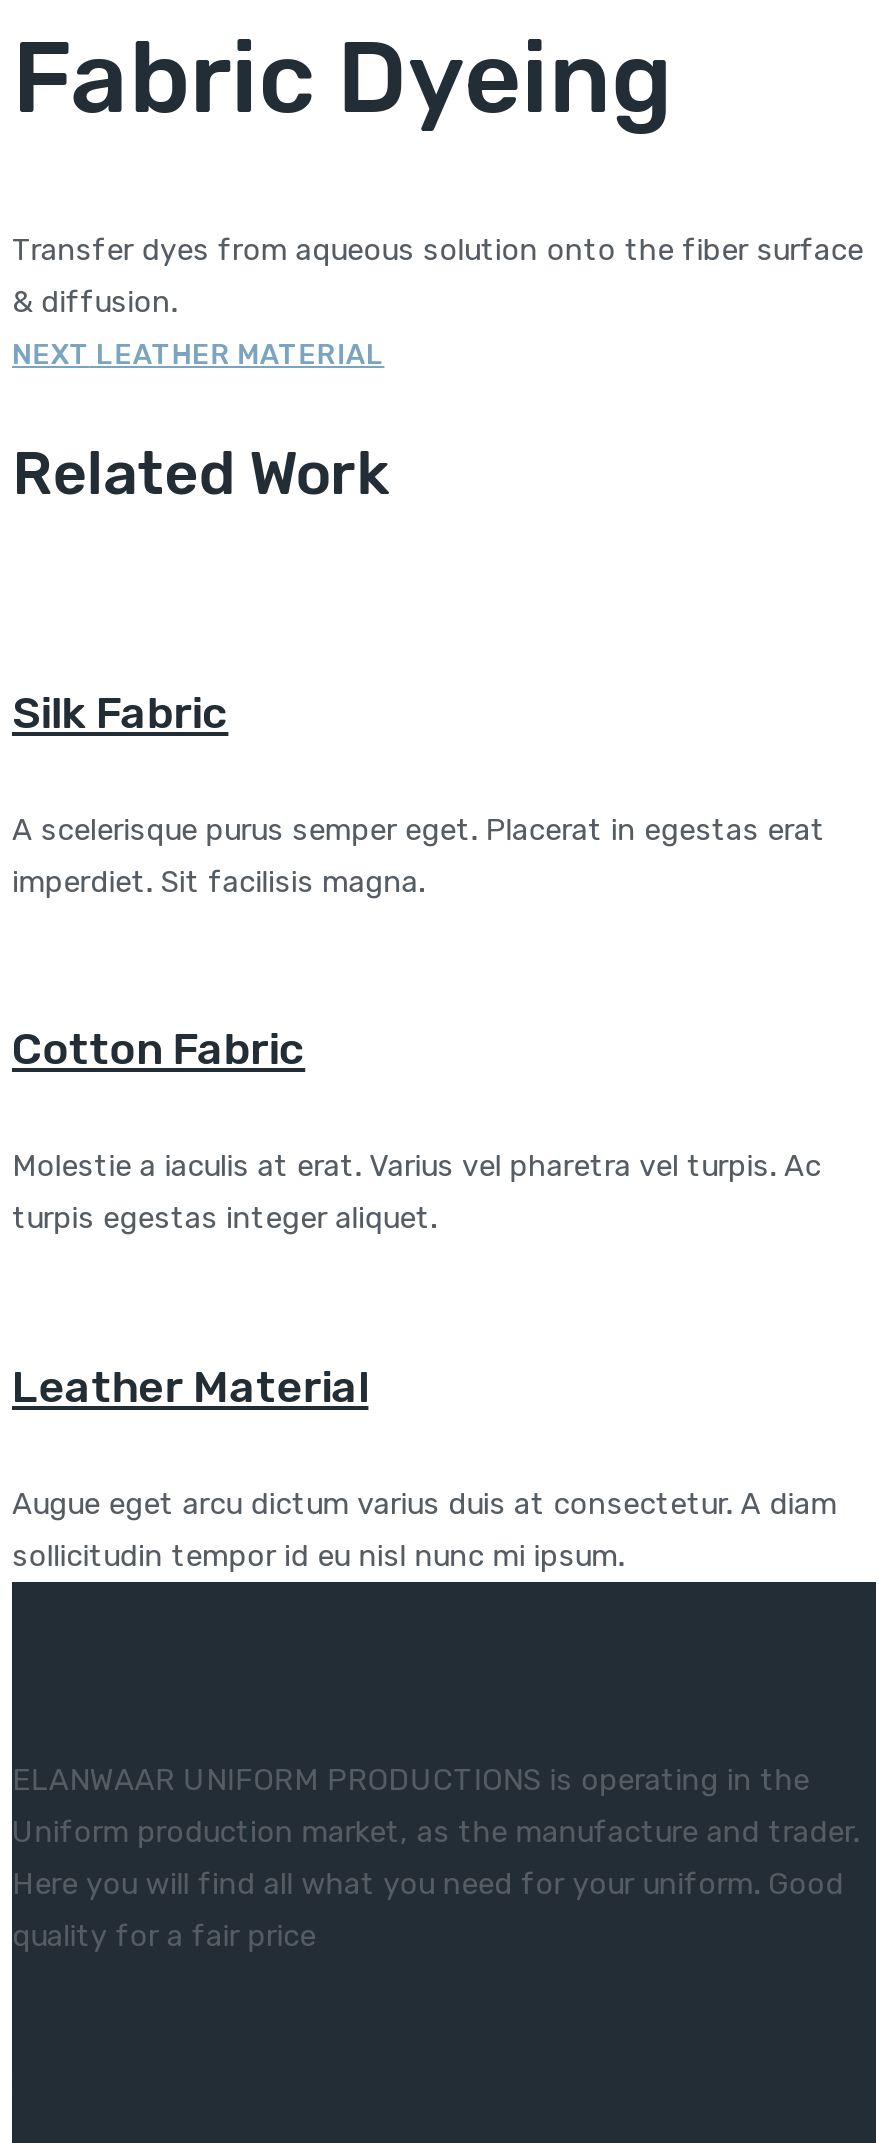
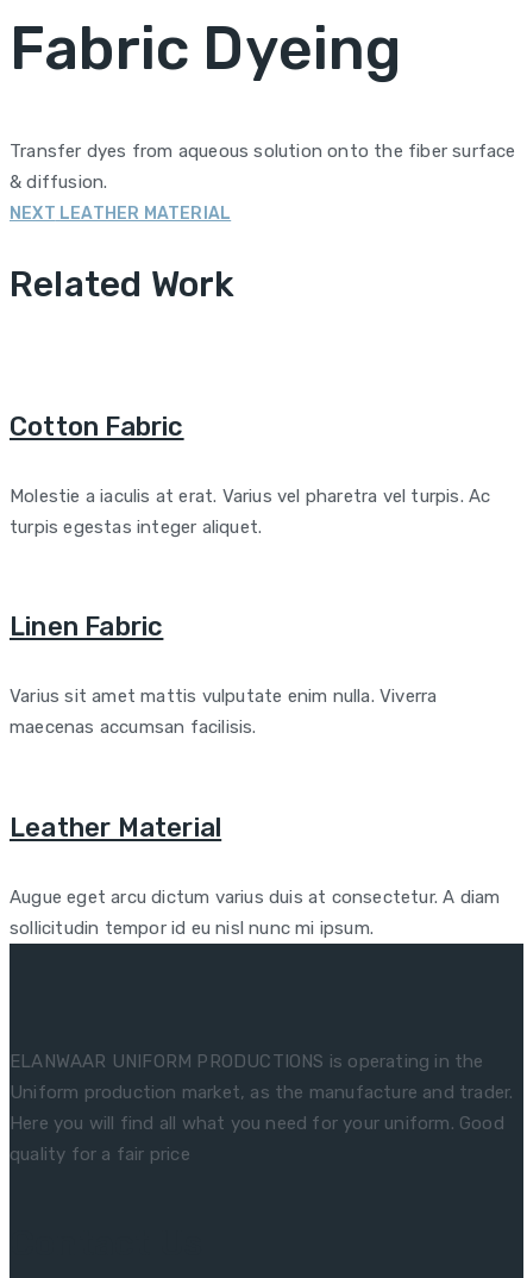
[12,685,825,900] Silk Fabric | A scelerisque purus semper eget. Placerat in egestas erat | imperdiet. Sit facilisis magna. -> none
moved [12,1022,821,1237] -> [10,410,491,538]: Cotton Fabric | Molestie a iaculis at erat. Varius vel pharetra vel turpis. Ac | turpis egestas integer aliquet.
none -> [10,611,437,738] Linen Fabric | Varius sit amet mattis vulputate enim nulla. Viverra | maecenas accumsan facilisis.

